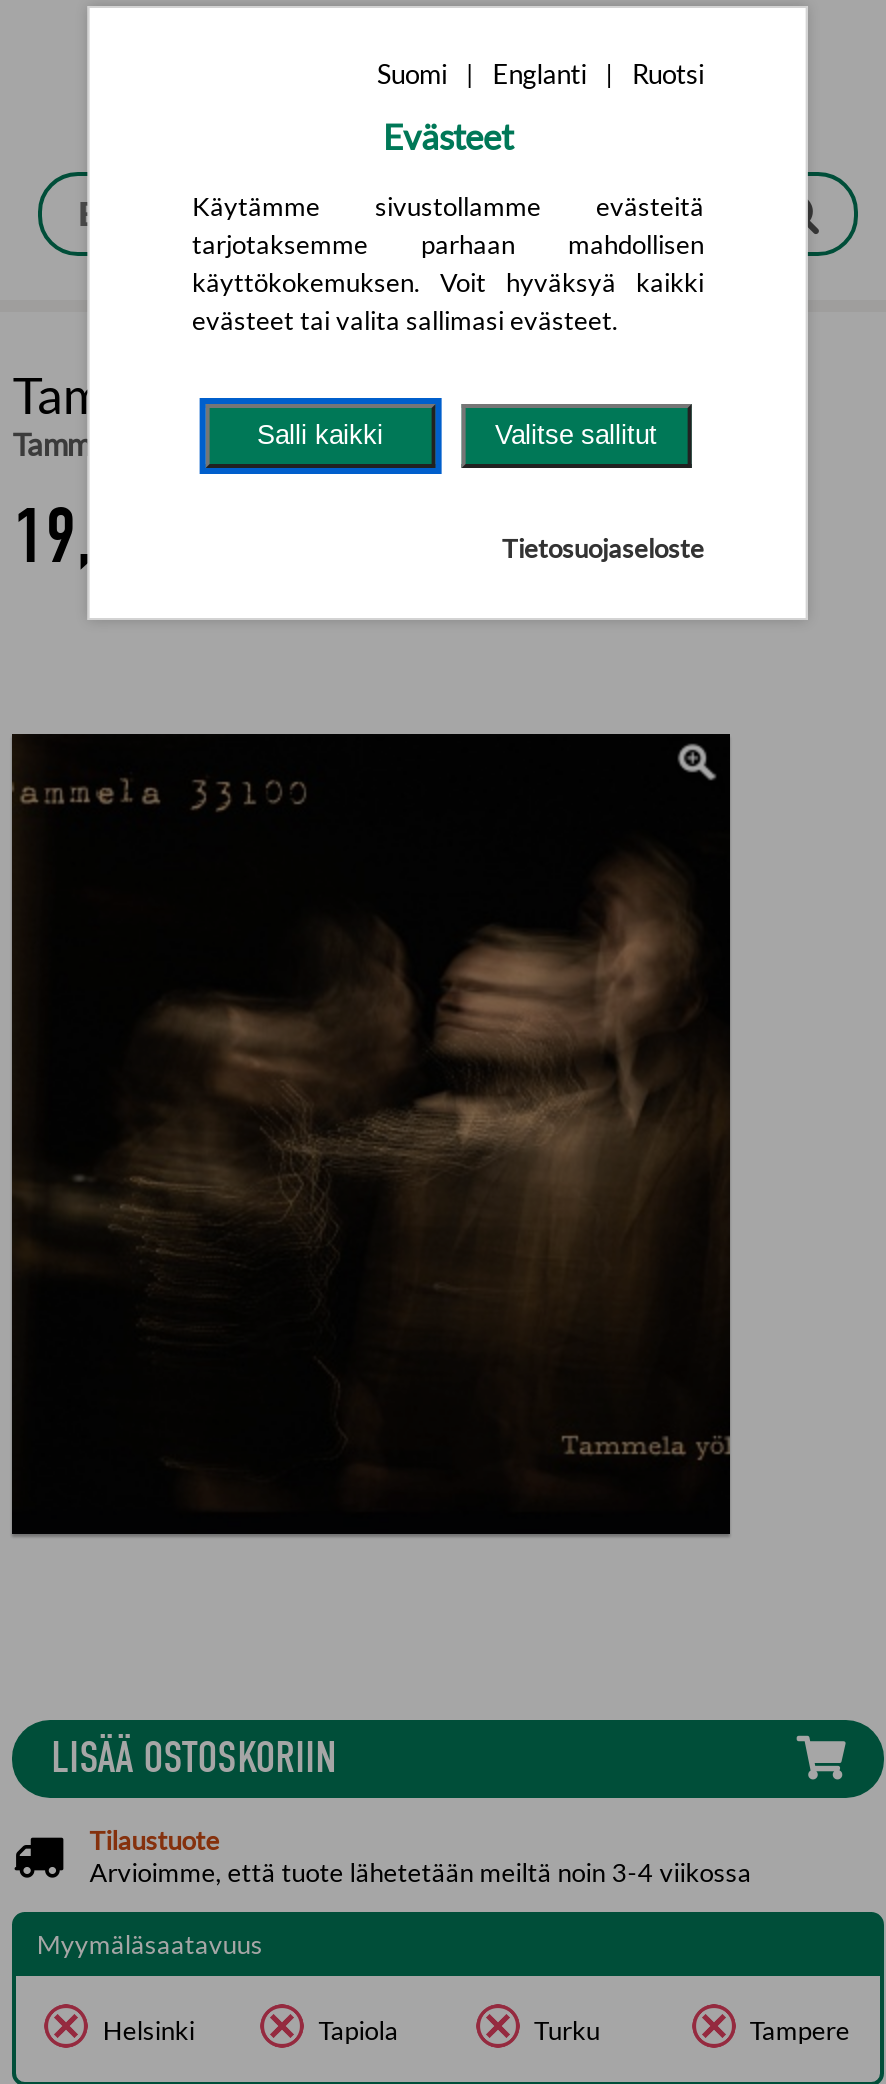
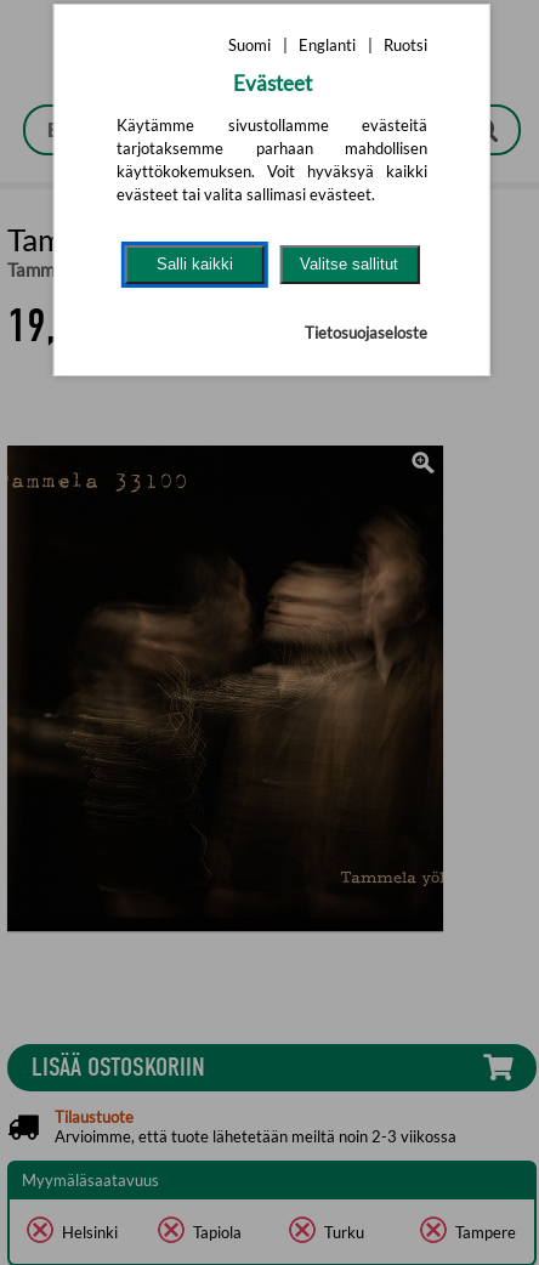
[90,1855,752,1887] Arvioimme, että tuote lähetetään meiltä noin 3-4 viikossa -> [54,1126,456,1146] Arvioimme, että tuote lähetetään meiltä noin 2-3 viikossa

